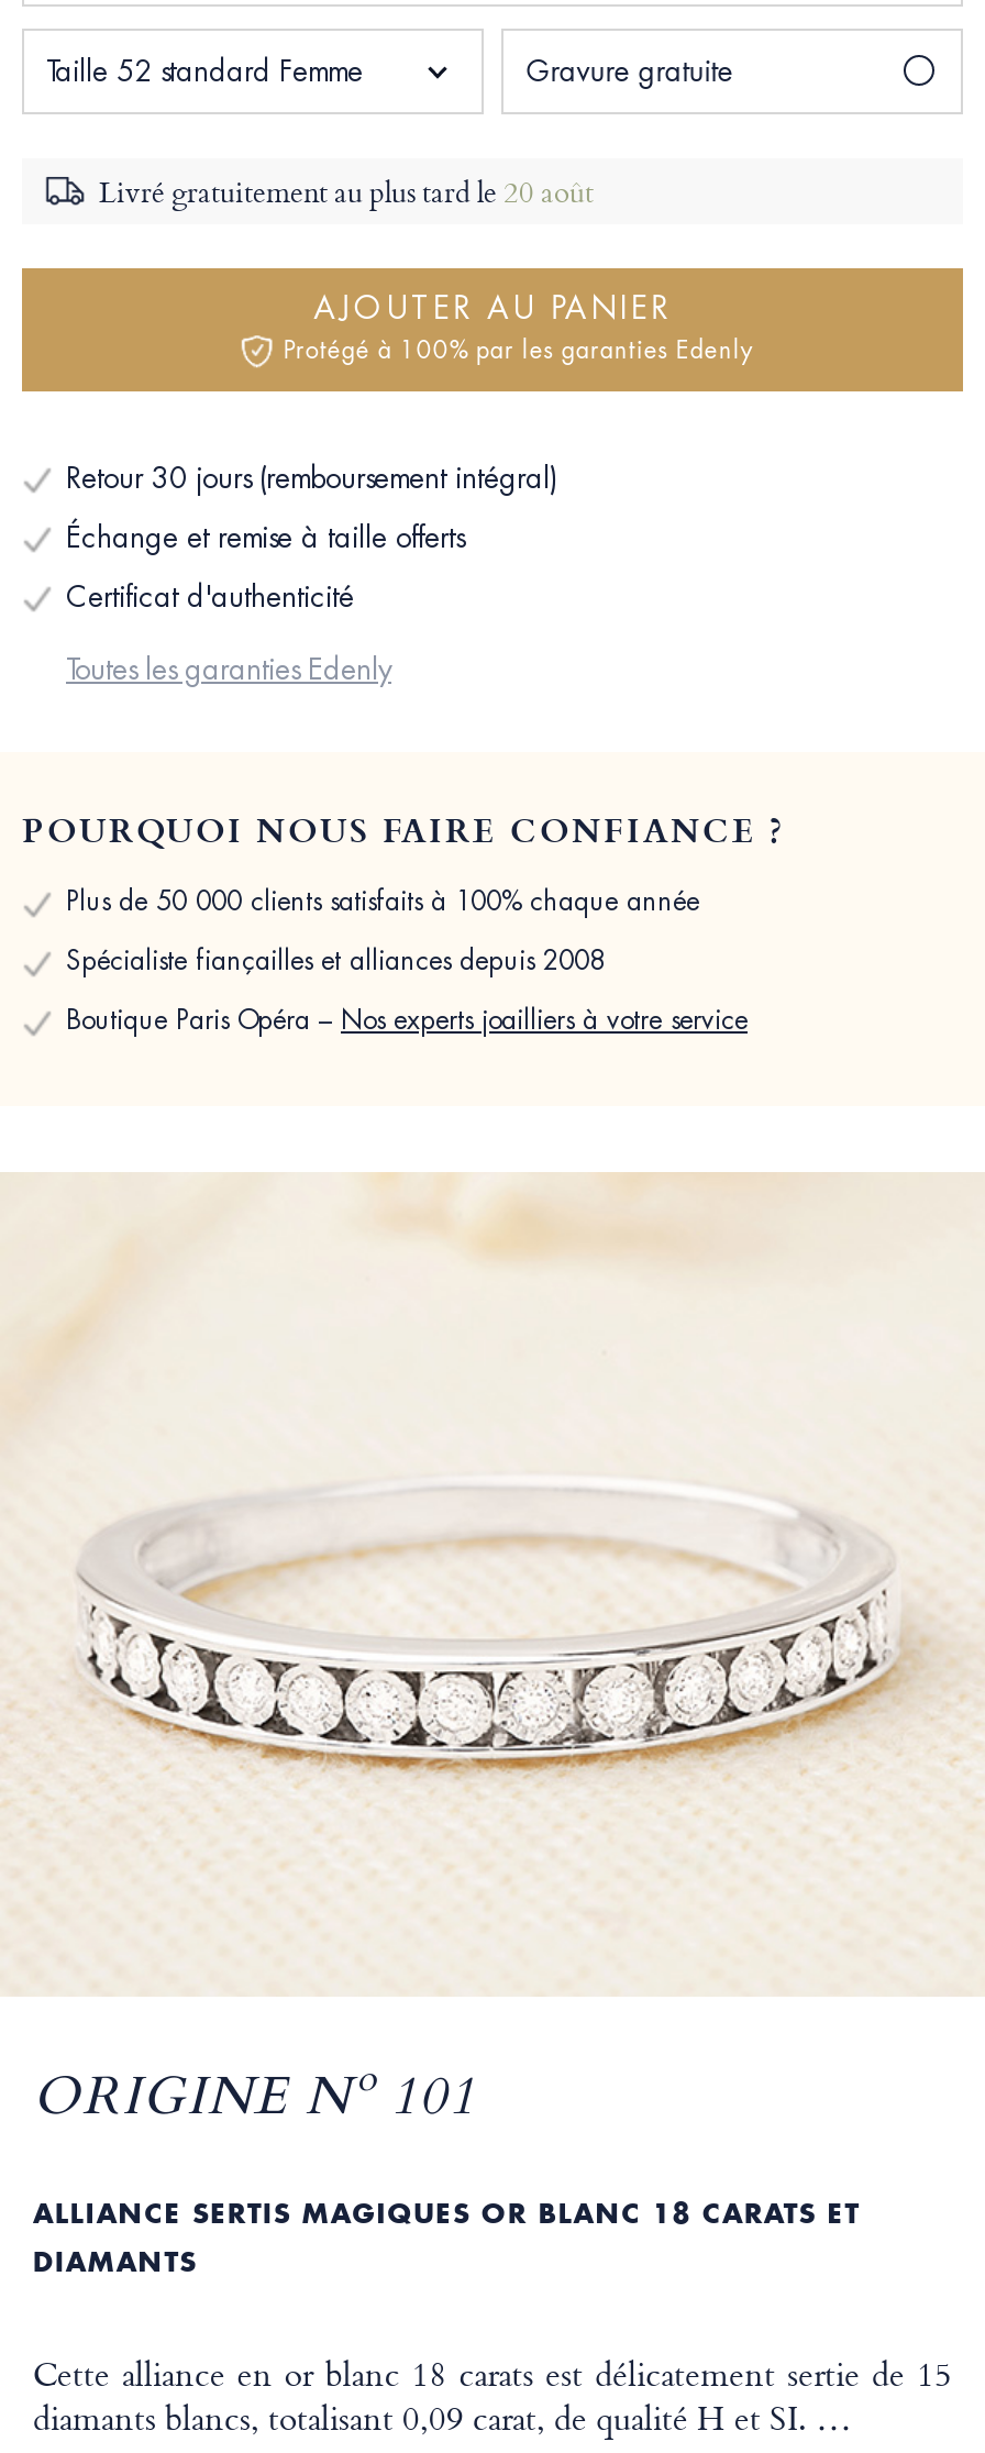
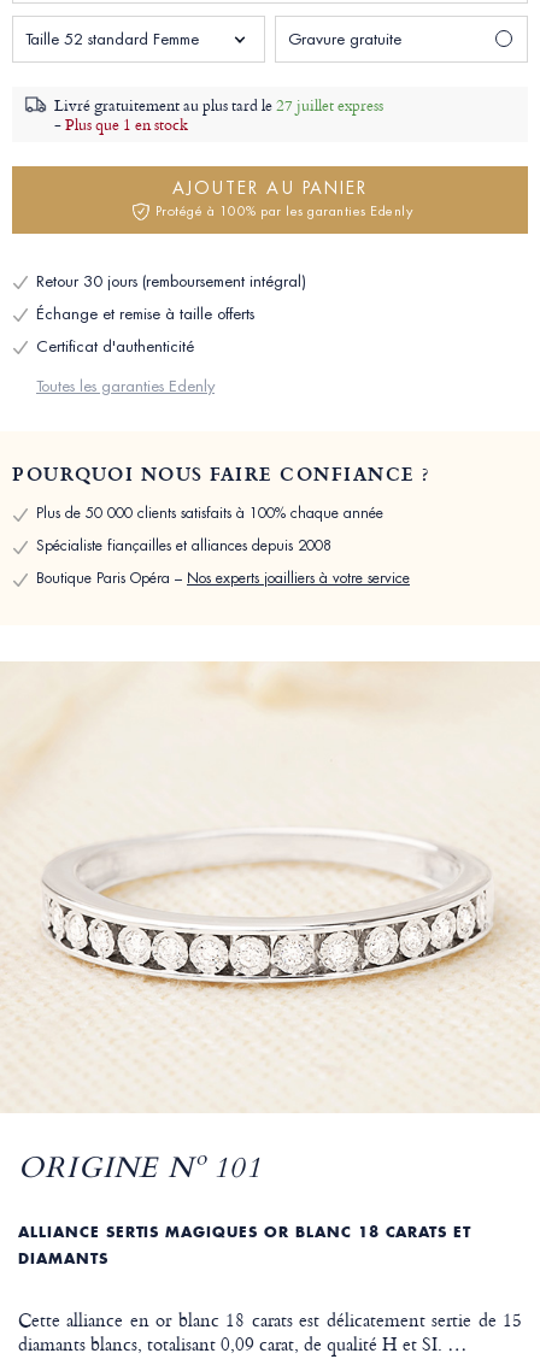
[99,169,594,213] Livré gratuitement au plus tard le 20 août -> [54,93,383,136] Livré gratuitement au plus tard le 27 juillet express | - Plus que 1 en stock

